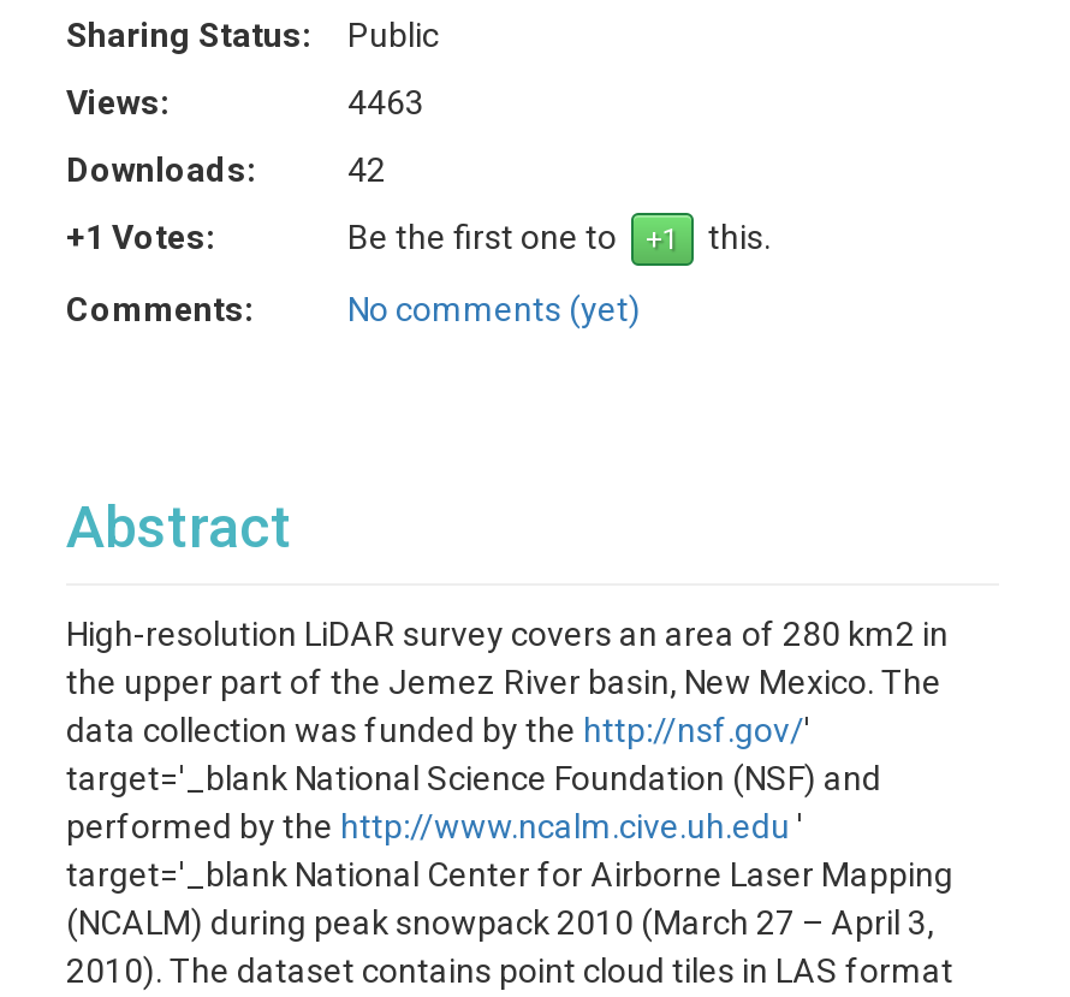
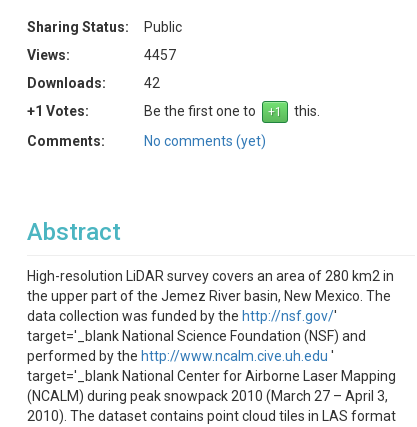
[347,83,424,121] 4463 -> [144,47,176,63] 4457

